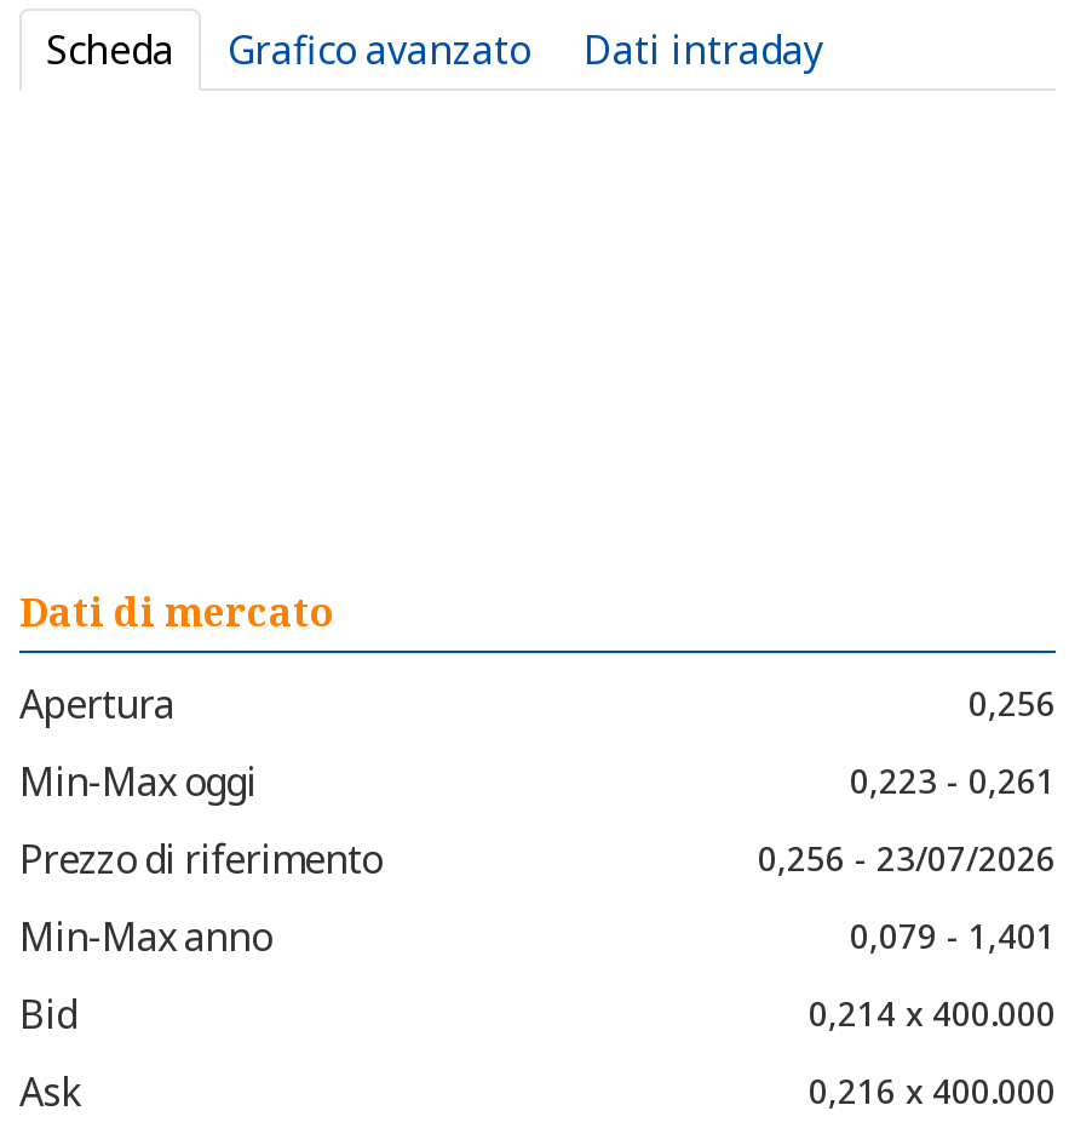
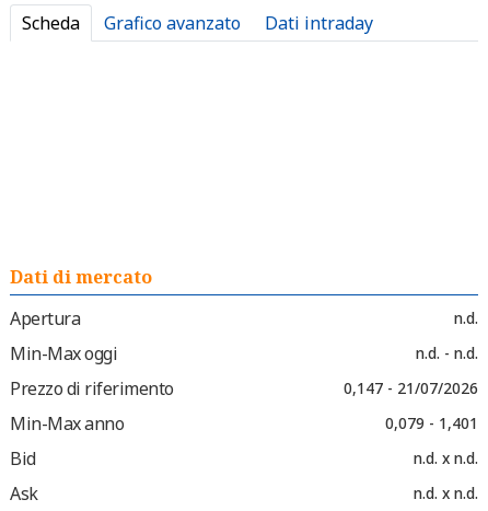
[969,680,1056,726] 0,256 -> [454,307,478,328] n.d.
[850,757,1056,803] 0,223 - 0,261 -> [416,342,478,363] n.d. - n.d.
[758,835,1056,881] 0,256 - 23/07/2026 -> [344,378,478,398] 0,147 - 21/07/2026
[809,990,1056,1036] 0,214 x 400.000 -> [414,448,478,468] n.d. x n.d.
[809,1067,1056,1113] 0,216 x 400.000 -> [414,483,478,503] n.d. x n.d.

